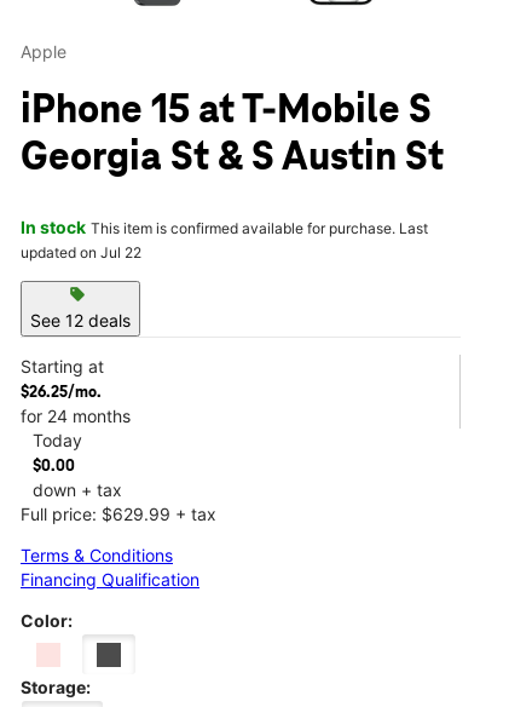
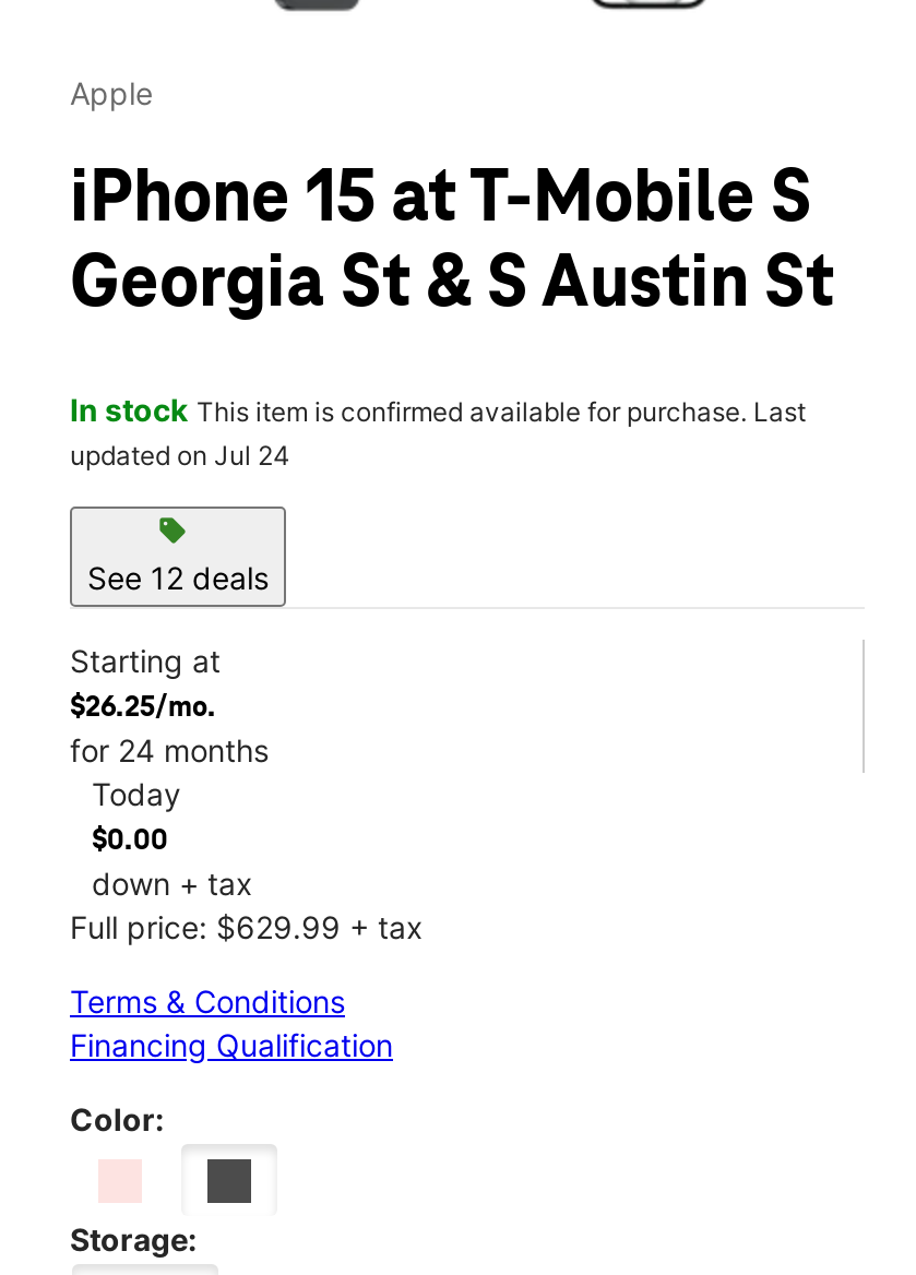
[21,243,141,261] updated on Jul 22 -> [70,439,290,471] updated on Jul 24

